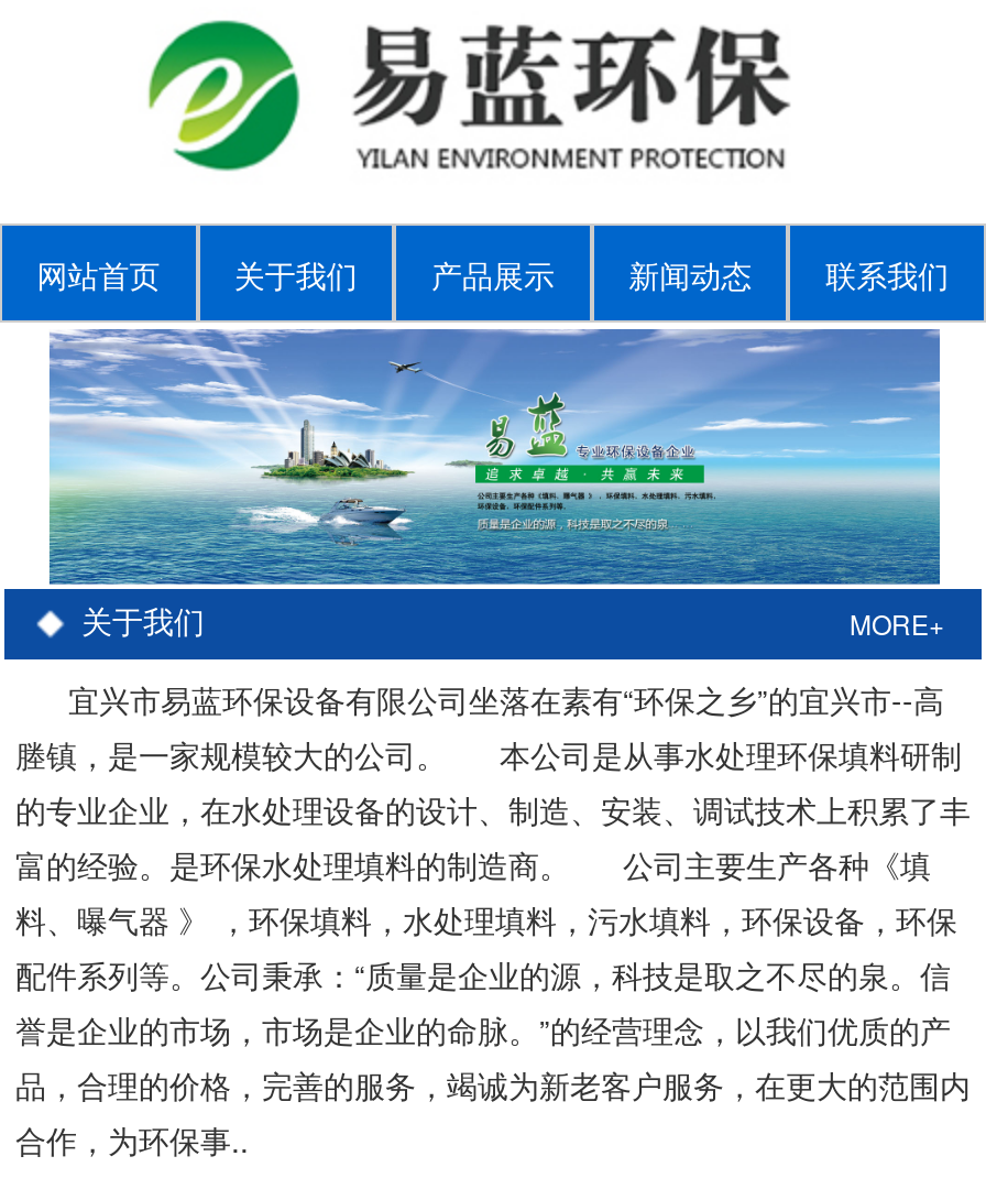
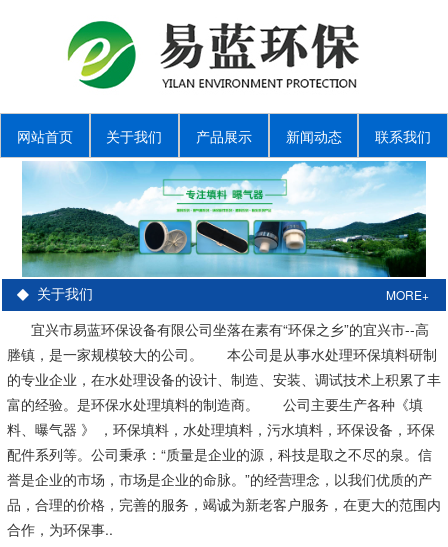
[48,329,942,585] [image] -> [21,161,427,278] [image]

